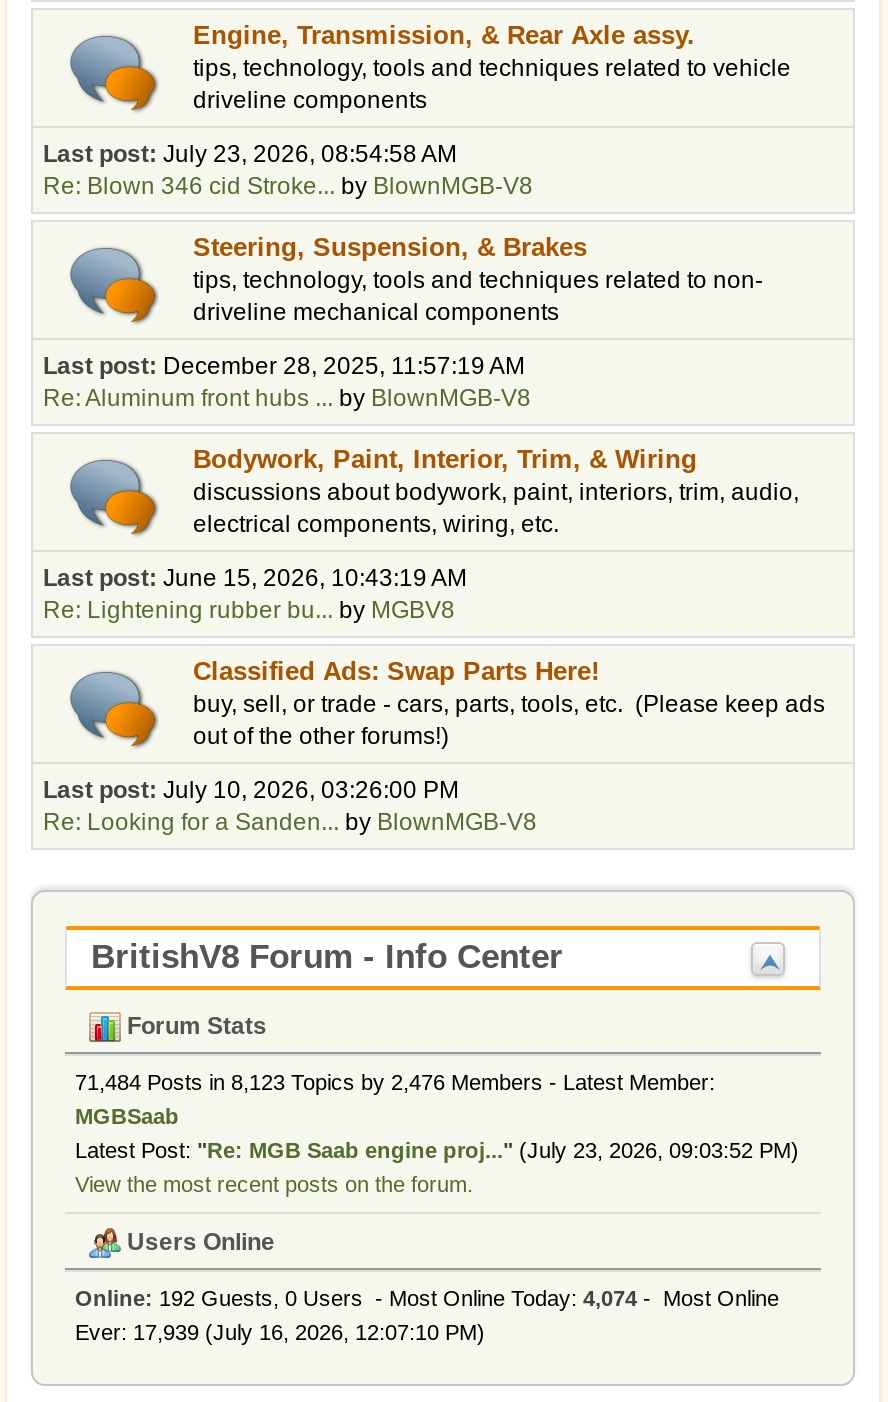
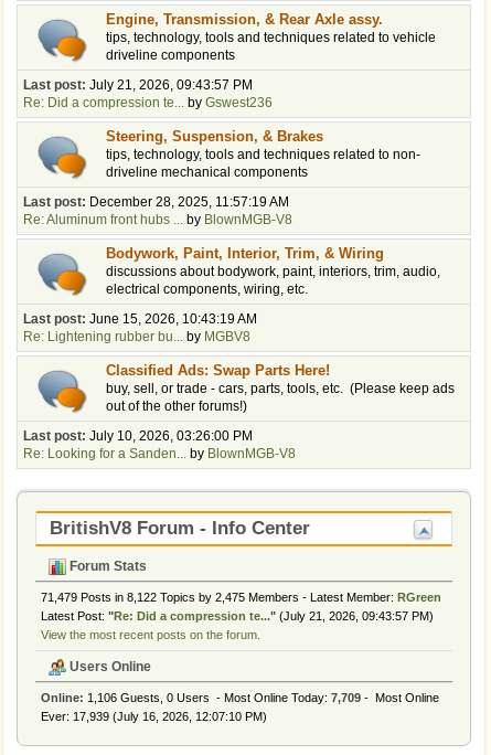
[43,141,457,169] Last post: July 23, 2026, 08:54:58 AM -> [23,78,253,93] Last post: July 21, 2026, 09:43:57 PM
[43,173,533,201] Re: Blown 346 cid Stroke... by BlownMGB-V8 -> [23,95,273,111] Re: Did a compression te... by Gswest236
[75,1071,799,1163] 71,484 Posts in 8,123 Topics by 2,476 Members - Latest Member: | MGBSaab | Latest Post: "Re: MGB Saab engine proj..." (July 23, 2026, 09:03:52 PM) -> [41,591,441,623] 71,479 Posts in 8,122 Topics by 2,475 Members - Latest Member: RGreen | Latest Post: "Re: Did a compression te..." (July 21, 2026, 09:43:57 PM)
[75,1286,779,1310] Online: 192 Guests, 0 Users - Most Online Today: 4,074 - Most Online -> [41,691,439,704] Online: 1,106 Guests, 0 Users - Most Online Today: 7,709 - Most Online

